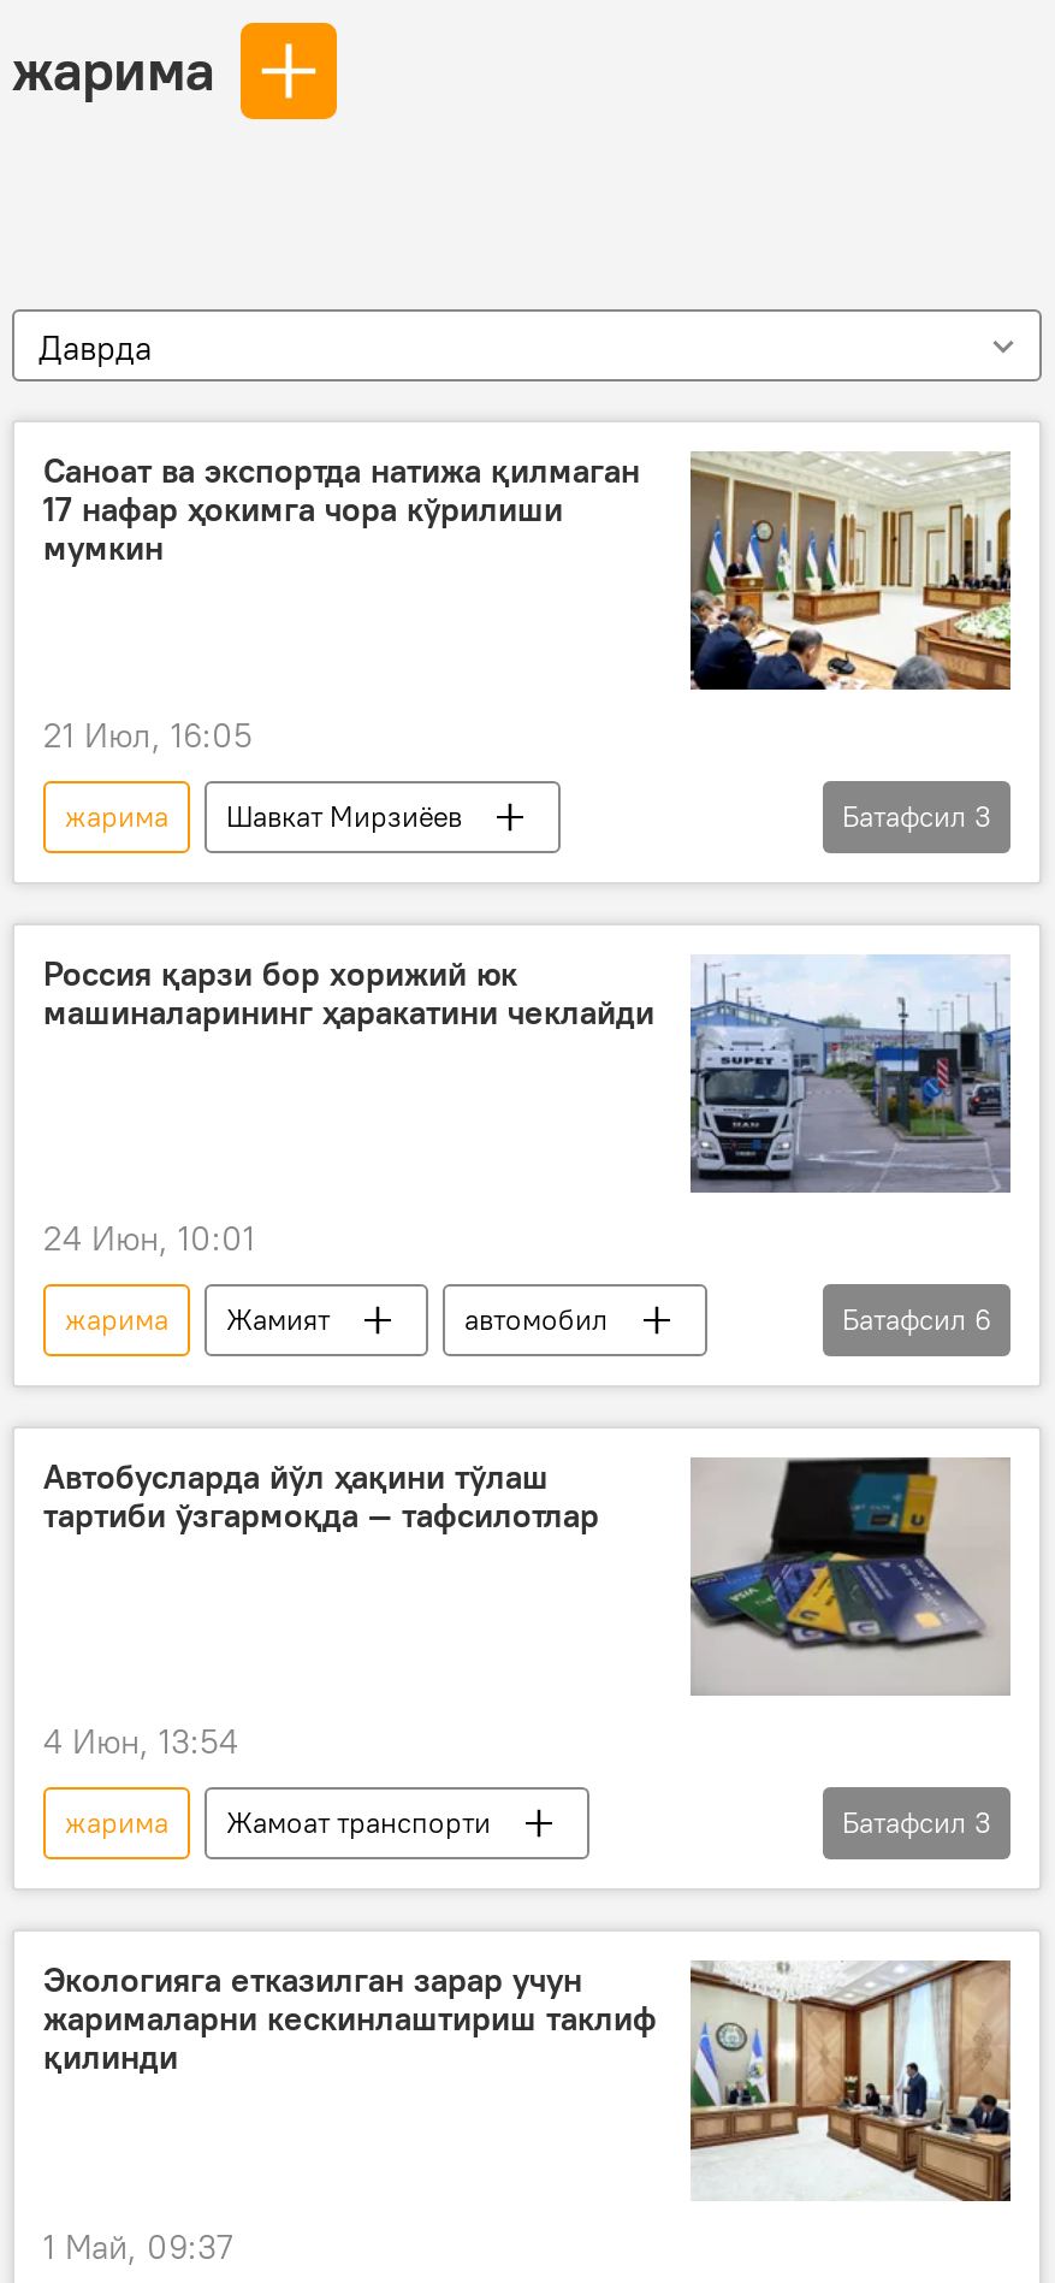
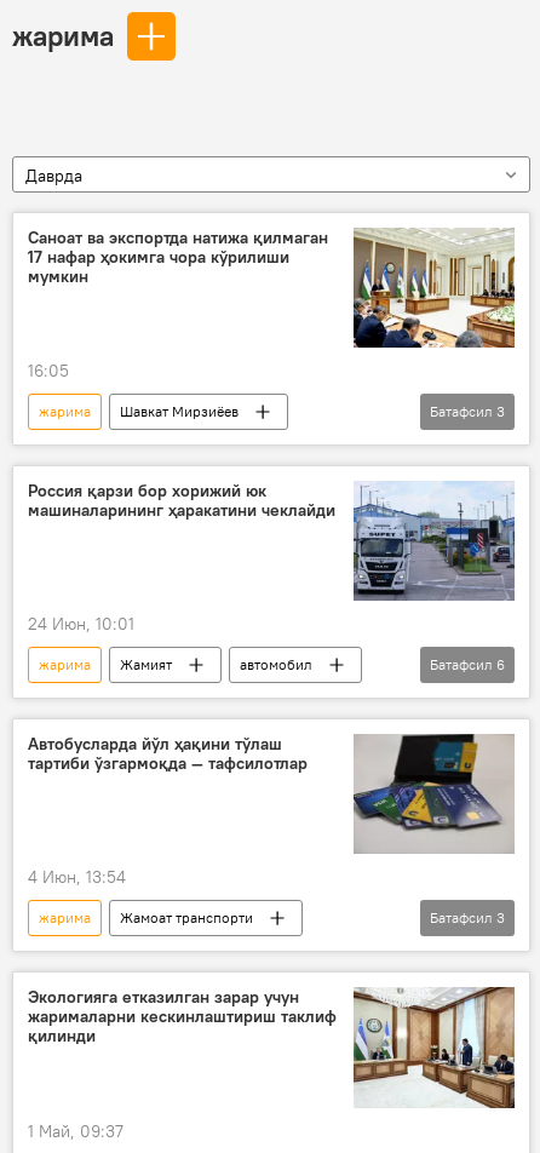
[43,714,253,757] 21 Июл, 16:05 -> [28,360,69,382] 16:05

